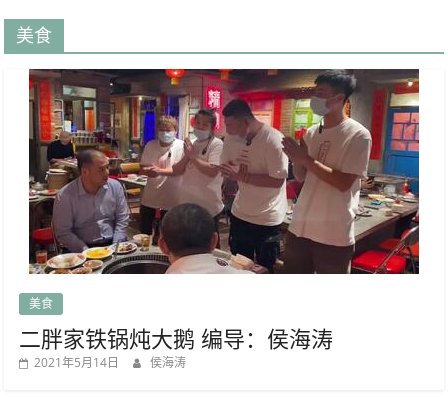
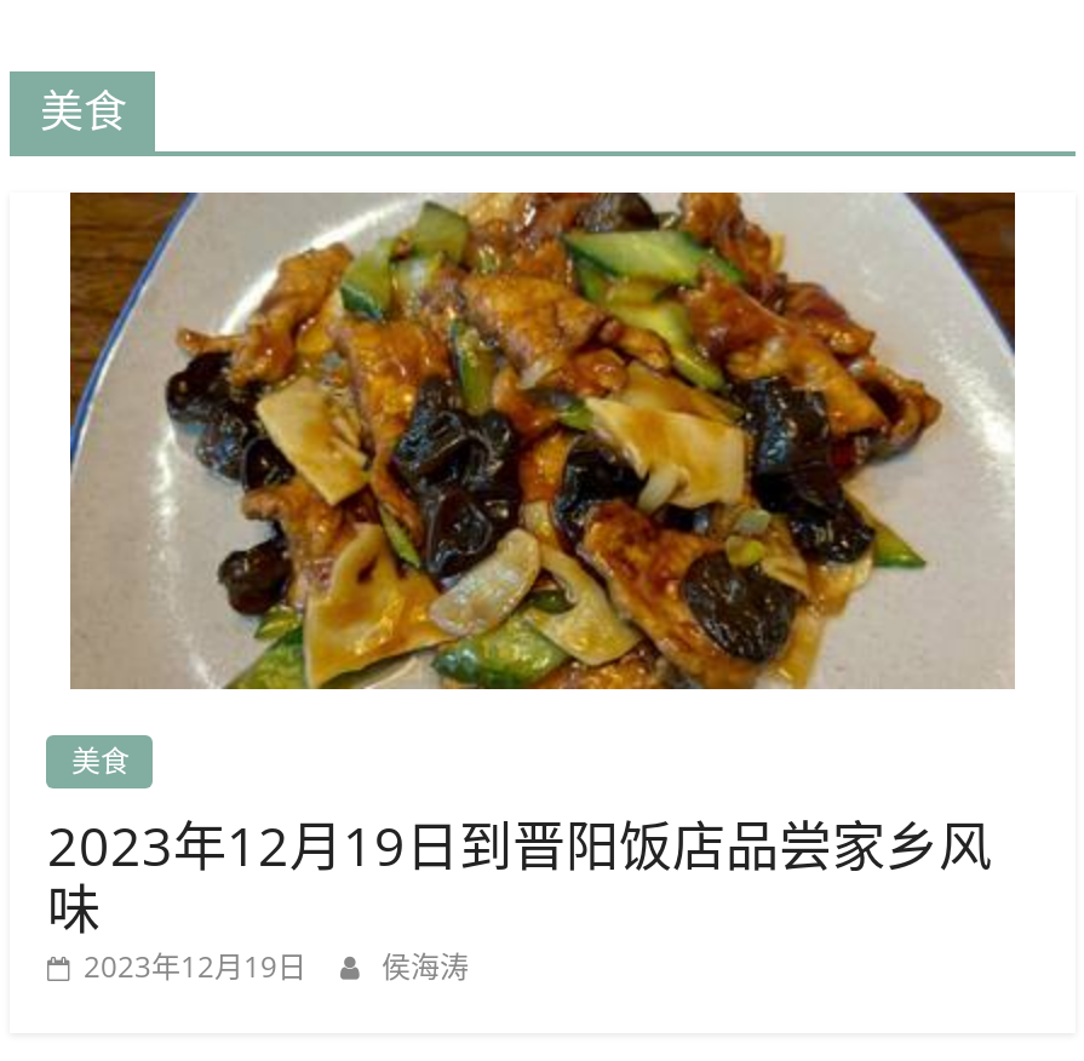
[28,68,420,275] [image] -> [68,190,1017,692] [image]
[19,322,333,370] 二胖家铁锅炖大鹅 编导：侯海涛 | 2021年5月14日 -> [47,807,992,986] 2023年12月19日到晋阳饭店品尝家乡风 | 味 | 2023年12月19日

